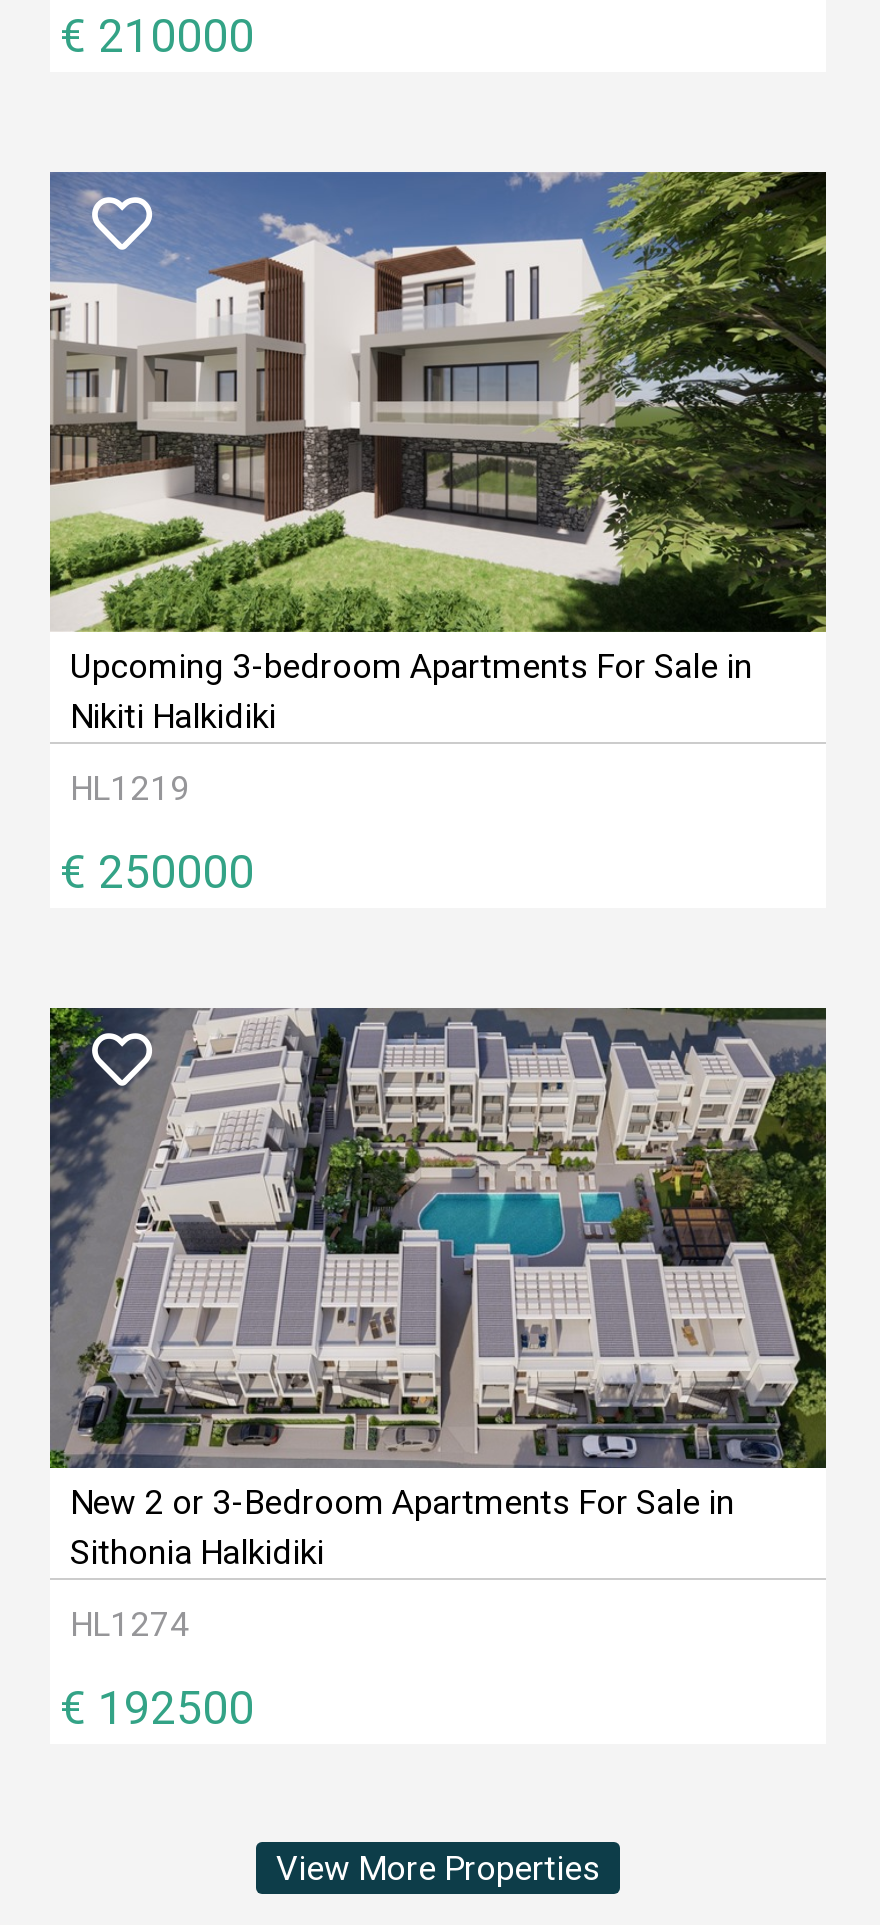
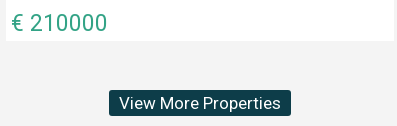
[48,170,828,900] [image] | Upcoming 3-bedroom Apartments For Sale in | Nikiti Halkidiki | HL1219 | € 250000 -> none
[48,1006,828,1736] [image] | New 2 or 3-Bedroom Apartments For Sale in | Sithonia Halkidiki | HL1274 | € 192500 -> none

